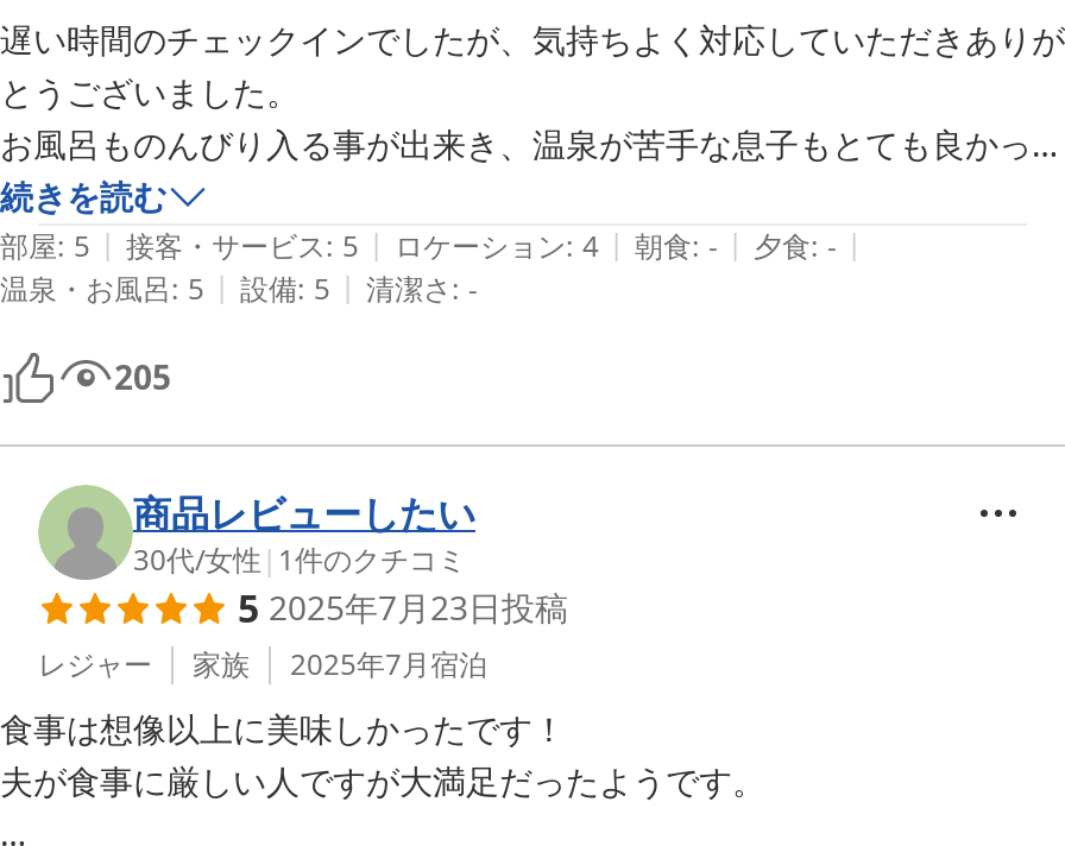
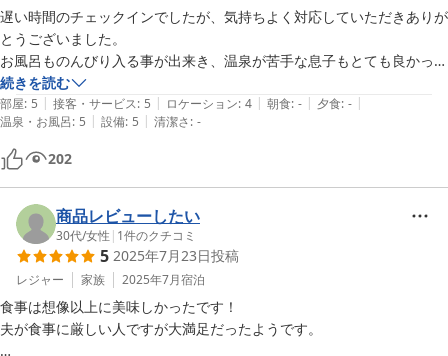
[114,354,171,399] 205 -> [48,149,72,168] 202

